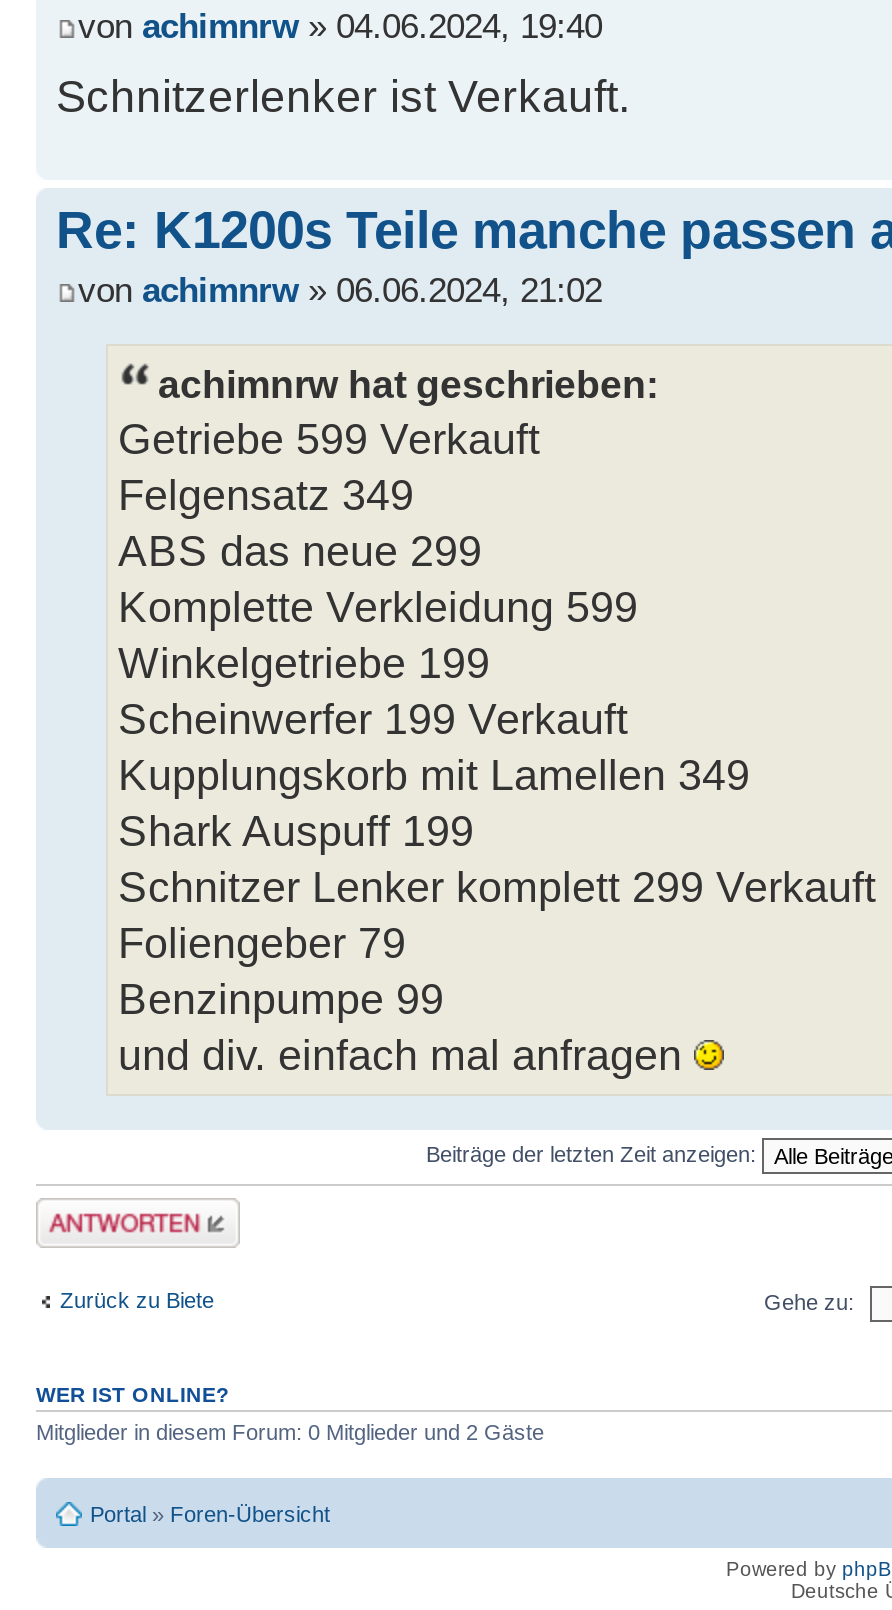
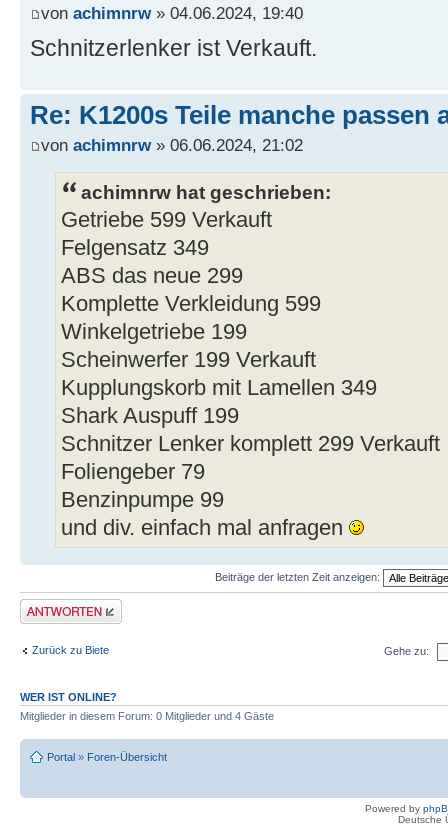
[36,1420,544,1444] Mitglieder in diesem Forum: 0 Mitglieder und 2 Gäste -> [20,710,274,722] Mitglieder in diesem Forum: 0 Mitglieder und 4 Gäste

